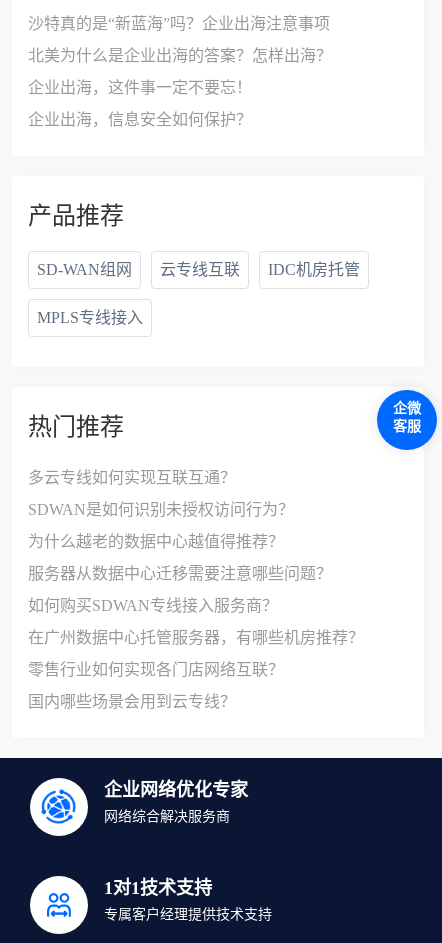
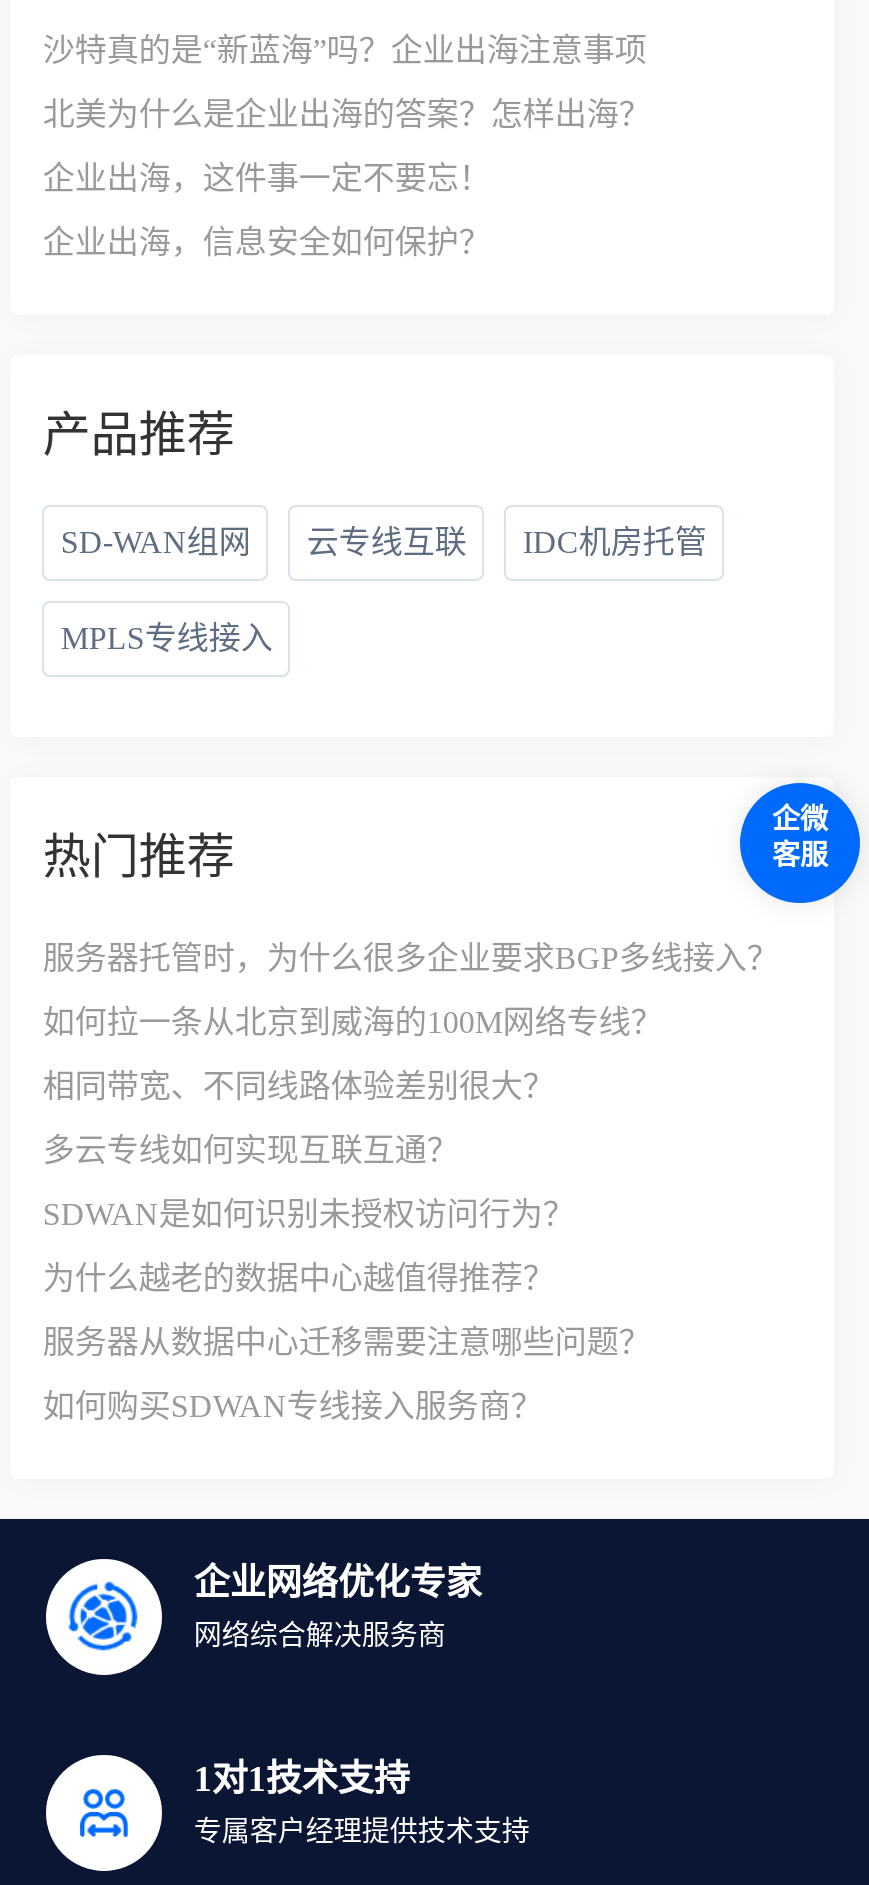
none -> [43,941,779,1103] 服务器托管时，为什么很多企业要求BGP多线接入？ | 如何拉一条从北京到威海的100M网络专线？ | 相同带宽、不同线路体验差别很大？
moved [28,469,332,614] -> [43,1133,651,1423]: 多云专线如何实现互联互通？ | SDWAN是如何识别未授权访问行为？ | 为什么越老的数据中心越值得推荐？ | 服务器从数据中心迁移需要注意哪些问题？ | 如何购买SDWAN专线接入服务商？
[28,629,364,710] 在广州数据中心托管服务器，有哪些机房推荐？ | 零售行业如何实现各门店网络互联？ | 国内哪些场景会用到云专线？ -> none

